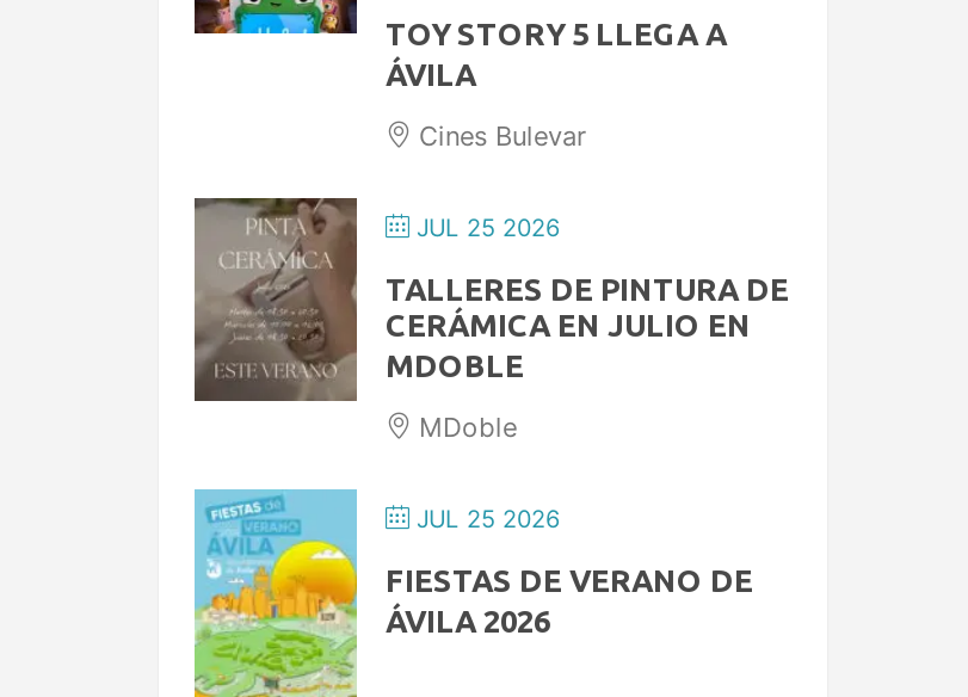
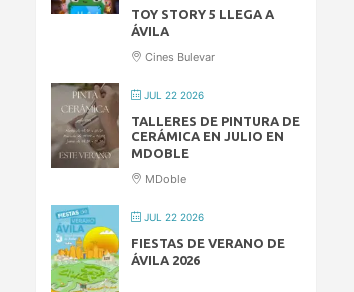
[409,212,560,241] JUL 25 2026 -> [141,89,204,101] JUL 22 2026
[409,503,560,532] JUL 25 2026 -> [141,211,204,223] JUL 22 2026

